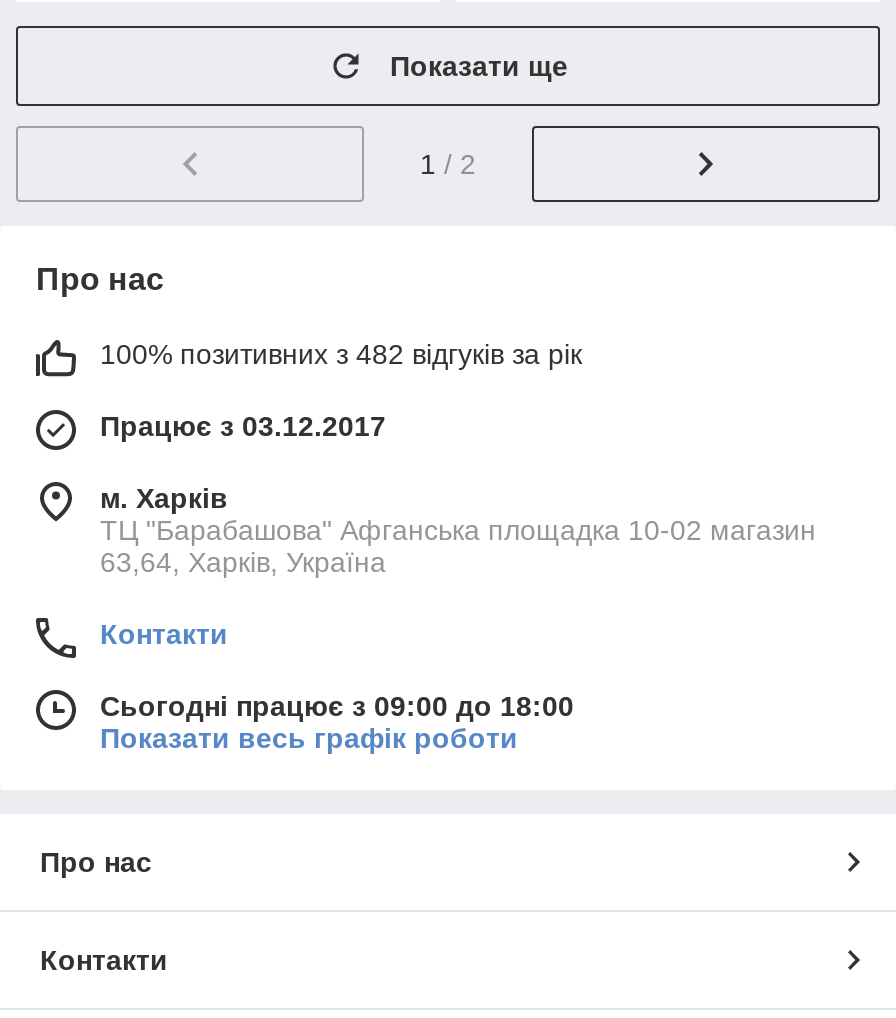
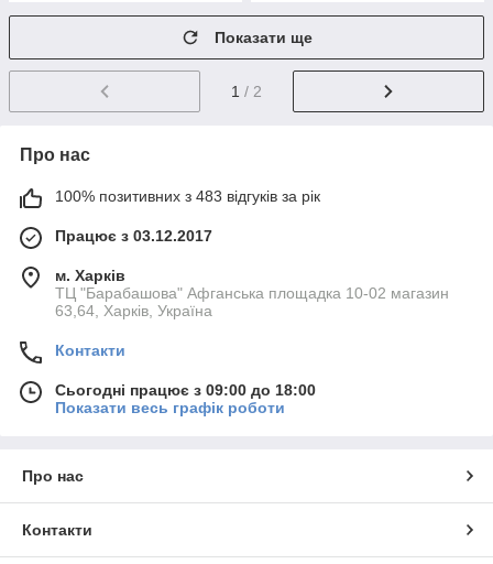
[100,338,582,370] 100% позитивних з 482 відгуків за рік -> [55,187,320,205] 100% позитивних з 483 відгуків за рік

